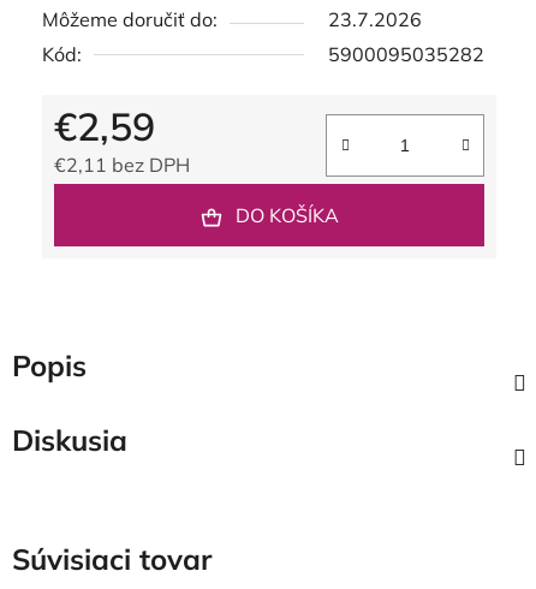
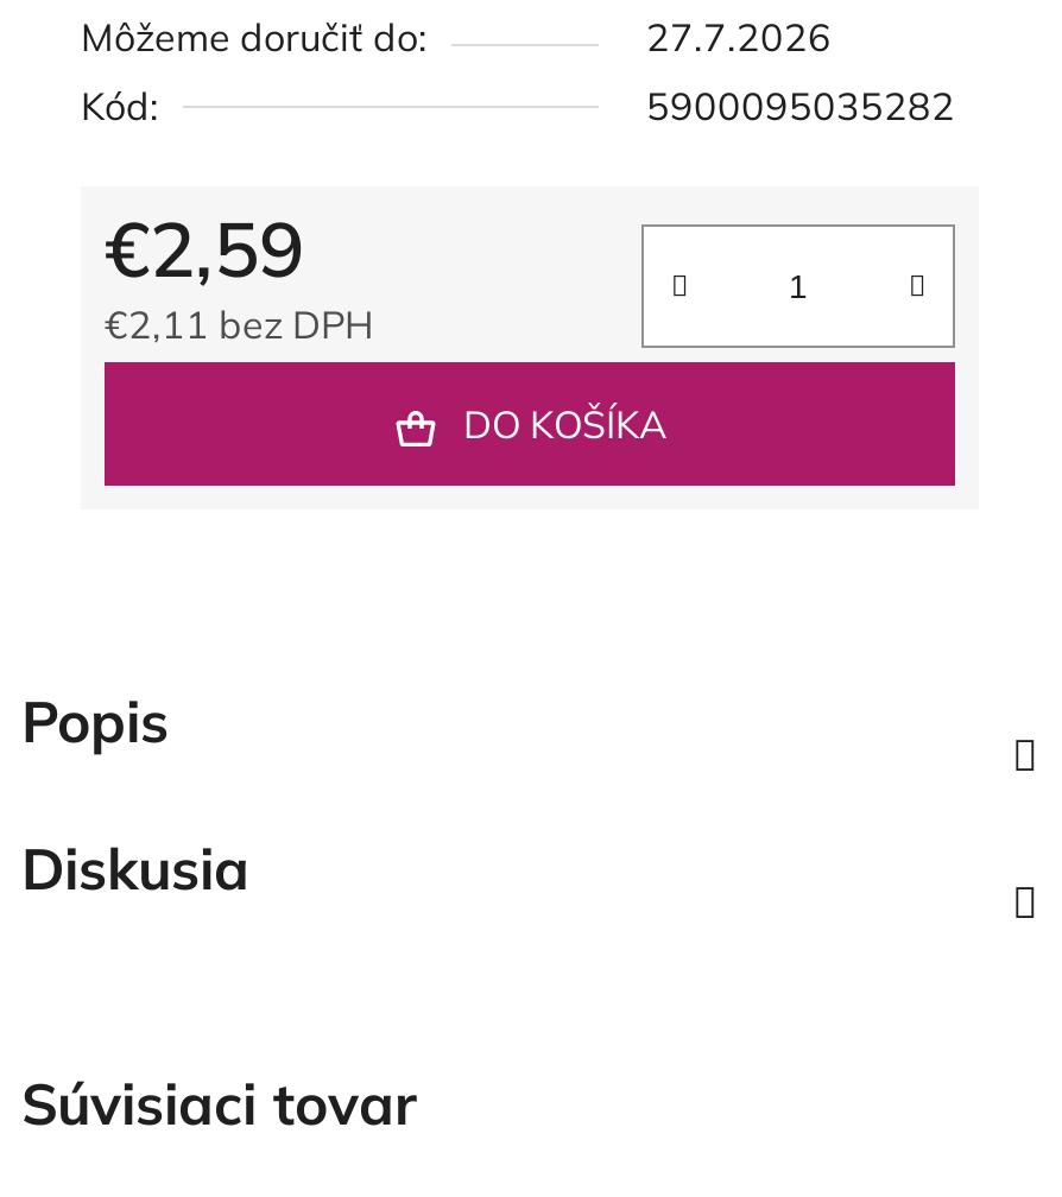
[328,7,422,31] 23.7.2026 -> [646,13,832,61] 27.7.2026

